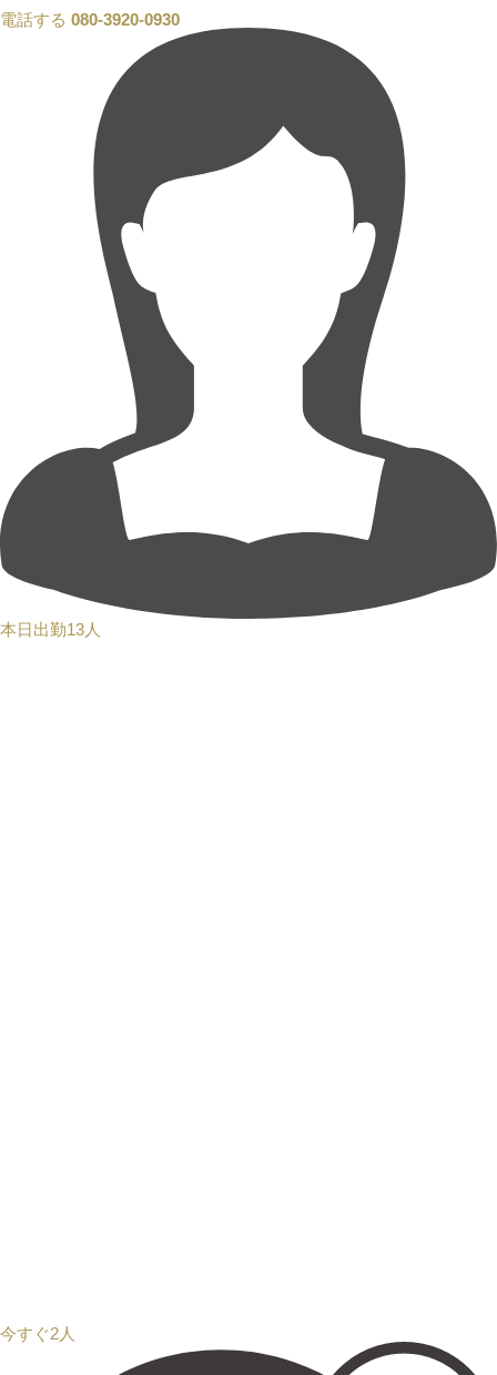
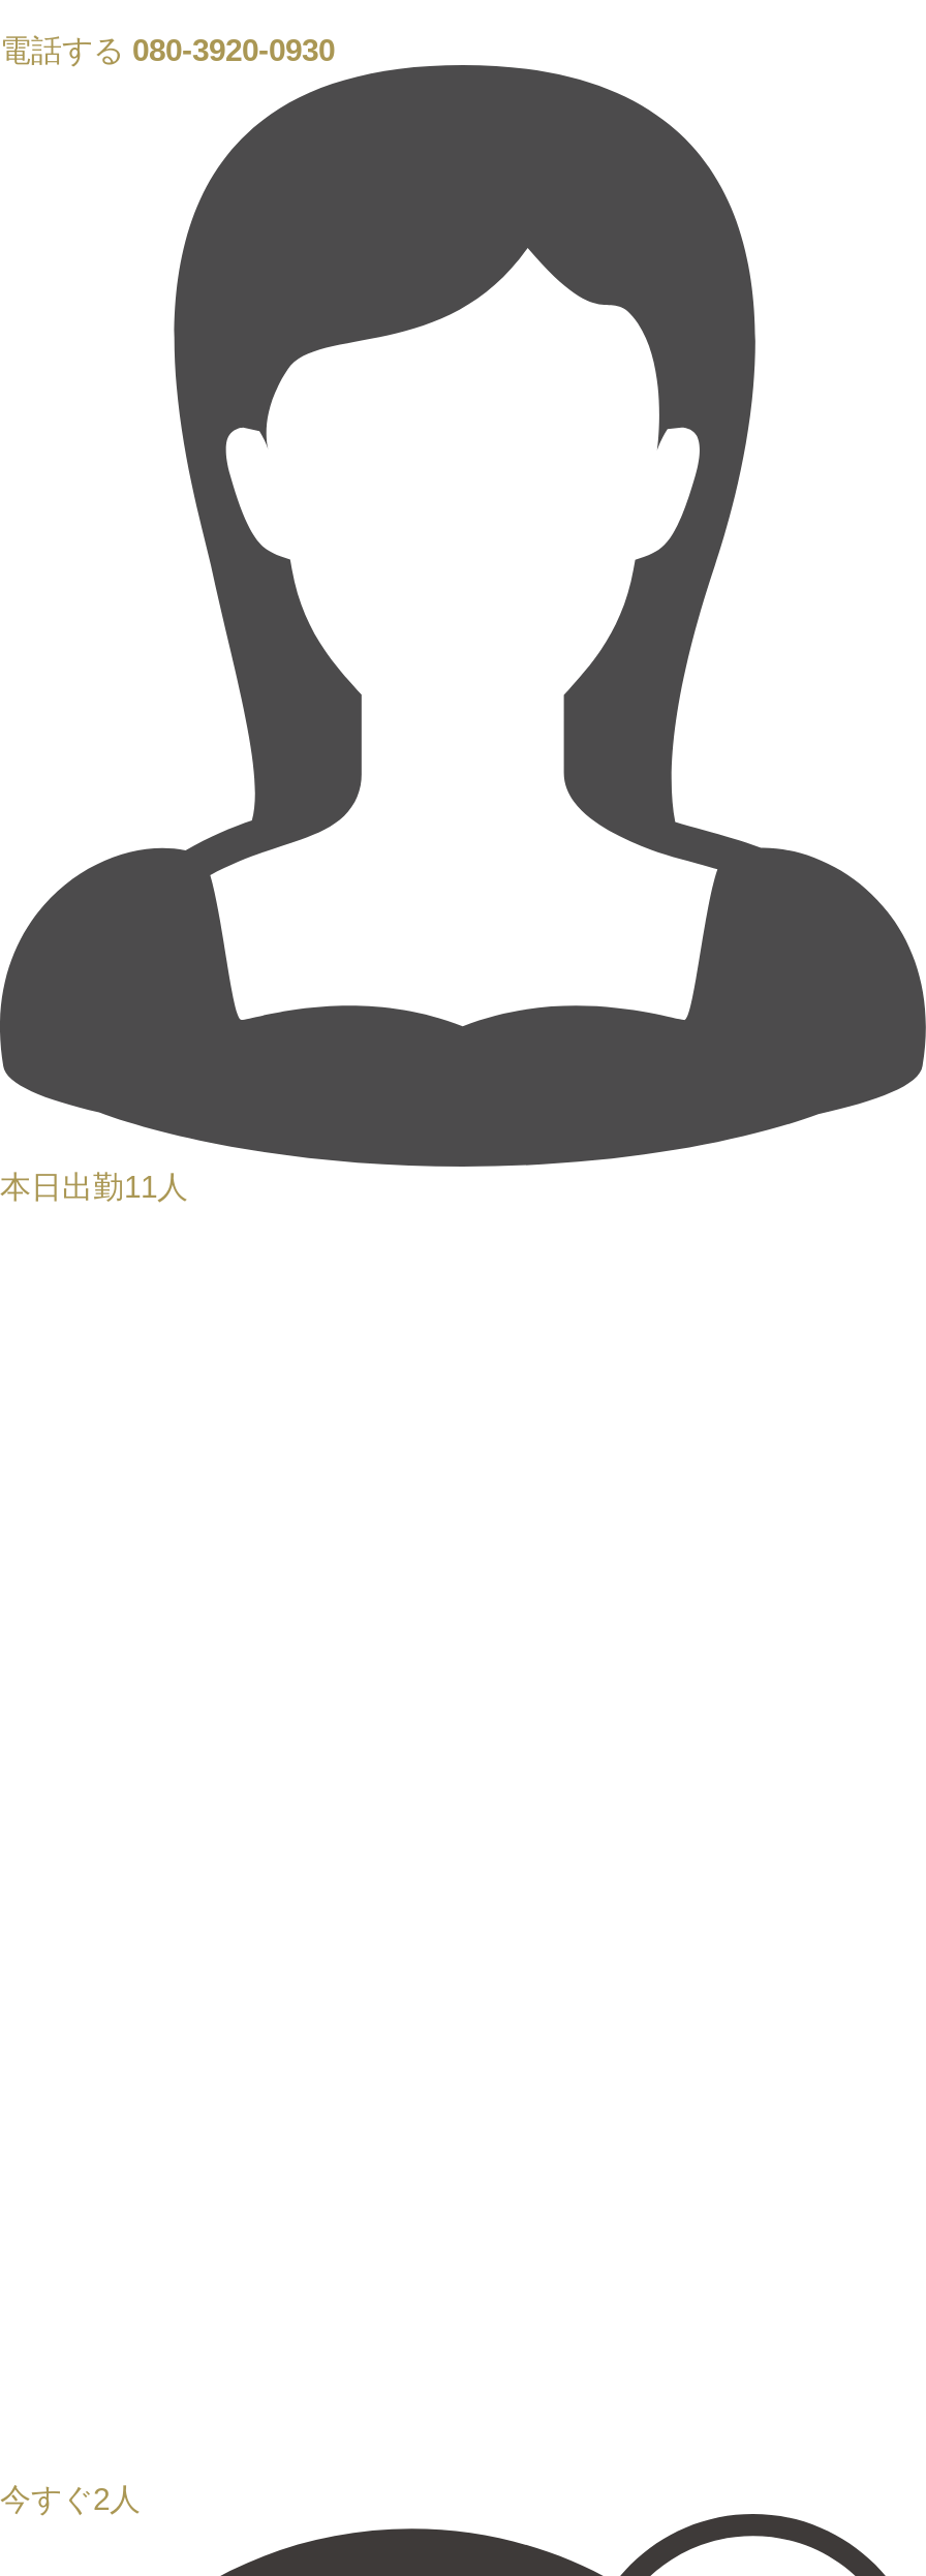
[0,620,101,639] 本日出勤13人 -> [0,1169,188,1204] 本日出勤11人

